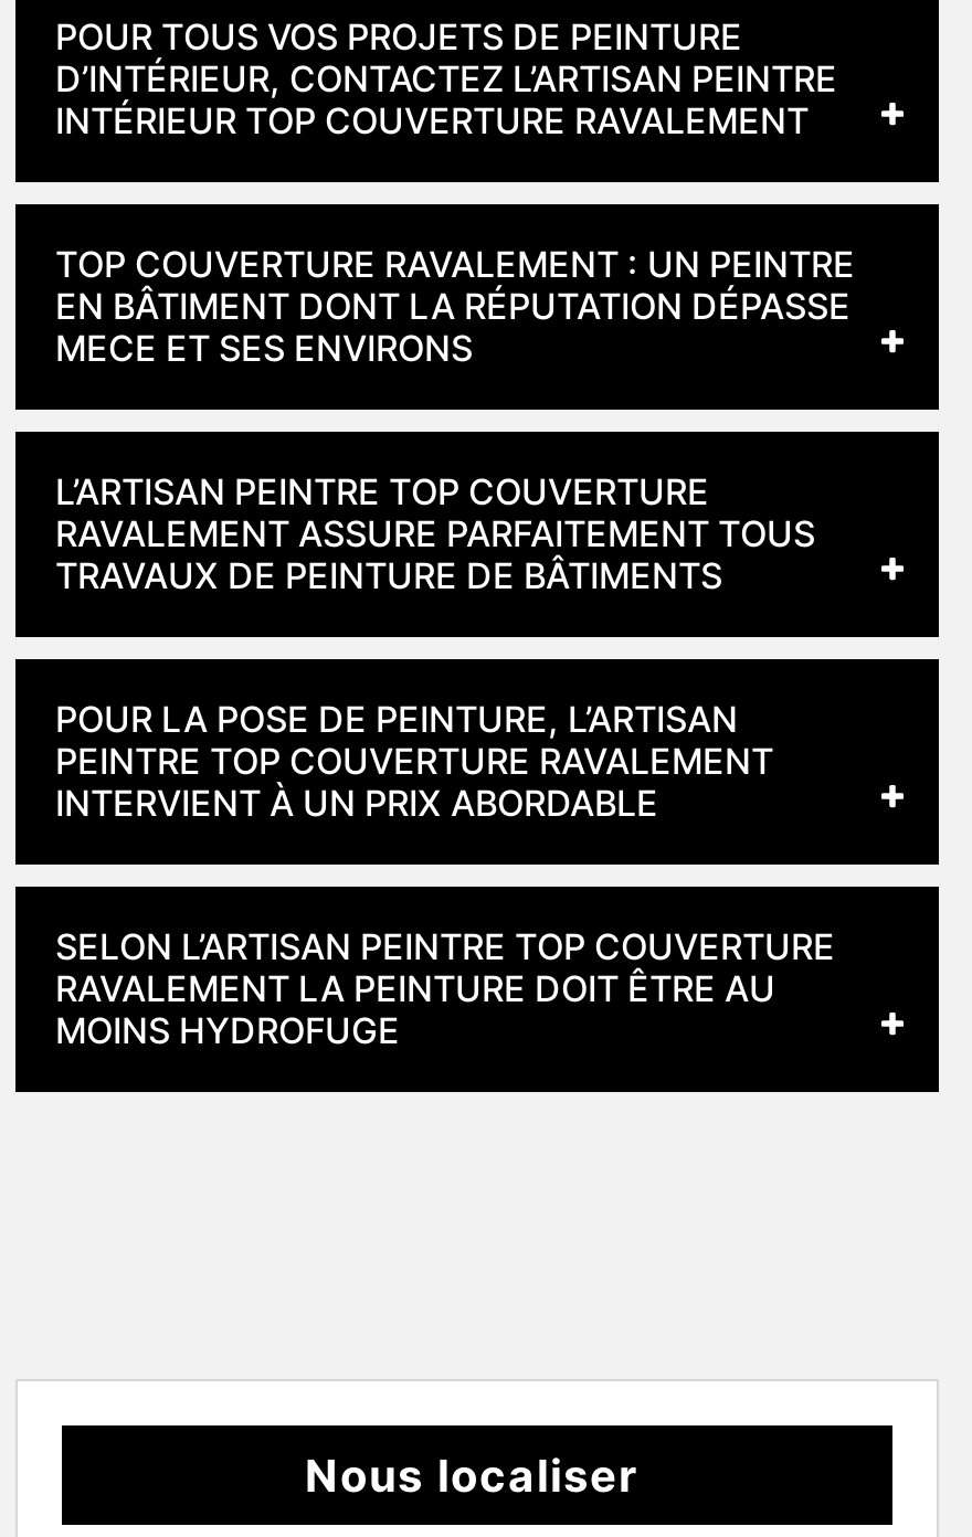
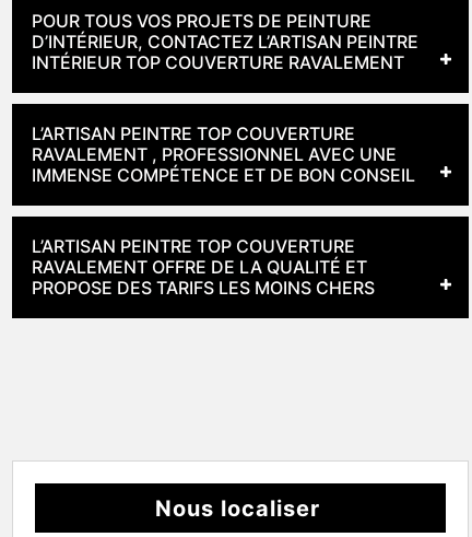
[55,242,855,370] TOP COUVERTURE RAVALEMENT : UN PEINTRE | EN BÂTIMENT DONT LA RÉPUTATION DÉPASSE | MECE ET SES ENVIRONS -> none
[55,511,835,1052] RAVALEMENT ASSURE PARFAITEMENT TOUS | TRAVAUX DE PEINTURE DE BÂTIMENTS | POUR LA POSE DE PEINTURE, L’ARTISAN | PEINTRE TOP COUVERTURE RAVALEMENT | INTERVIENT À UN PRIX ABORDABLE | SELON L’ARTISAN PEINTRE TOP COUVERTURE | RAVALEMENT LA PEINTURE DOIT ÊTRE AU | MOINS HYDROFUGE -> [32,143,415,299] RAVALEMENT , PROFESSIONNEL AVEC UNE | IMMENSE COMPÉTENCE ET DE BON CONSEIL | L’ARTISAN PEINTRE TOP COUVERTURE | RAVALEMENT OFFRE DE LA QUALITÉ ET | PROPOSE DES TARIFS LES MOINS CHERS

